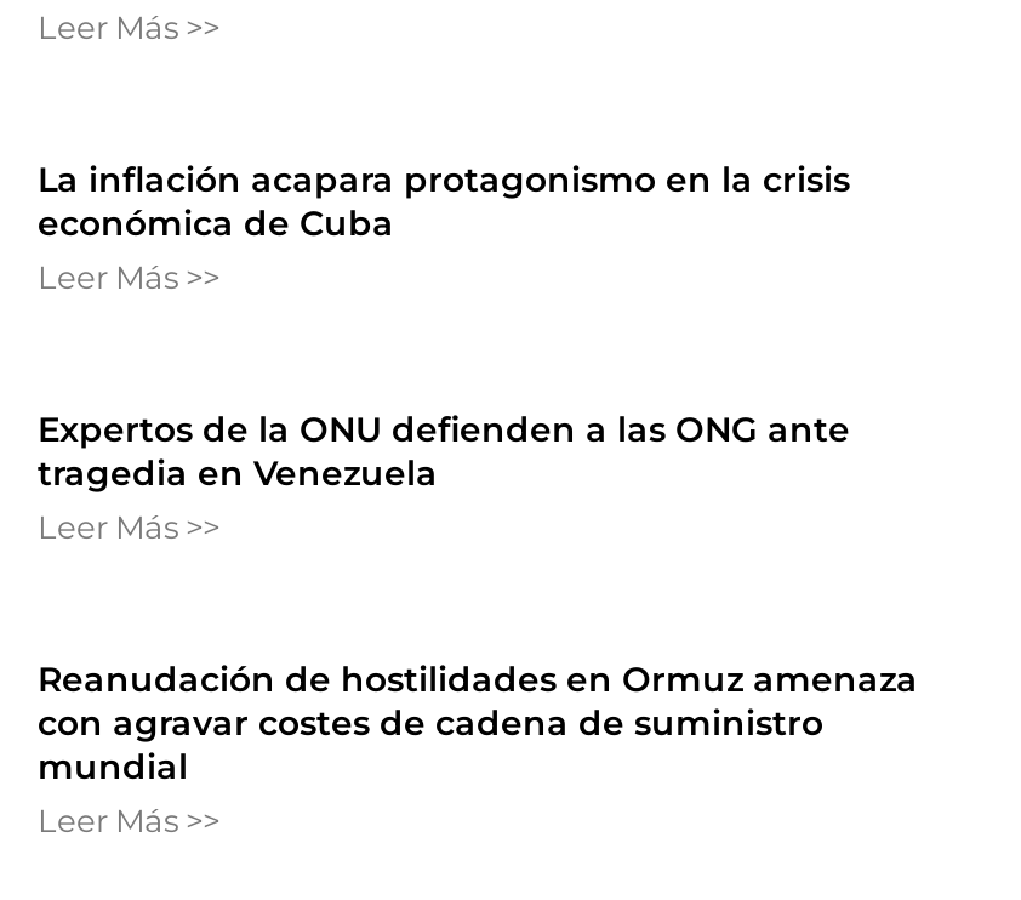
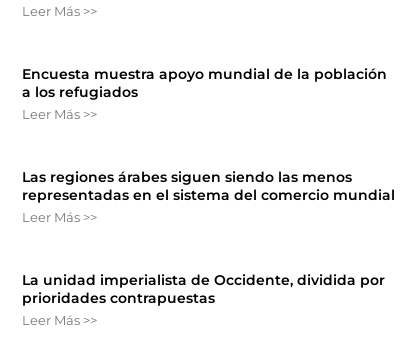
[38,156,850,244] La inflación acapara protagonismo en la crisis | económica de Cuba -> [22,64,387,100] Encuesta muestra apoyo mundial de la población | a los refugiados
[38,406,850,494] Expertos de la ONU defienden a las ONG ante | tragedia en Venezuela -> [22,167,395,203] Las regiones árabes siguen siendo las menos | representadas en el sistema del comercio mundial
[38,656,918,787] Reanudación de hostilidades en Ormuz amenaza | con agravar costes de cadena de suministro | mundial -> [22,270,385,306] La unidad imperialista de Occidente, dividida por | prioridades contrapuestas

